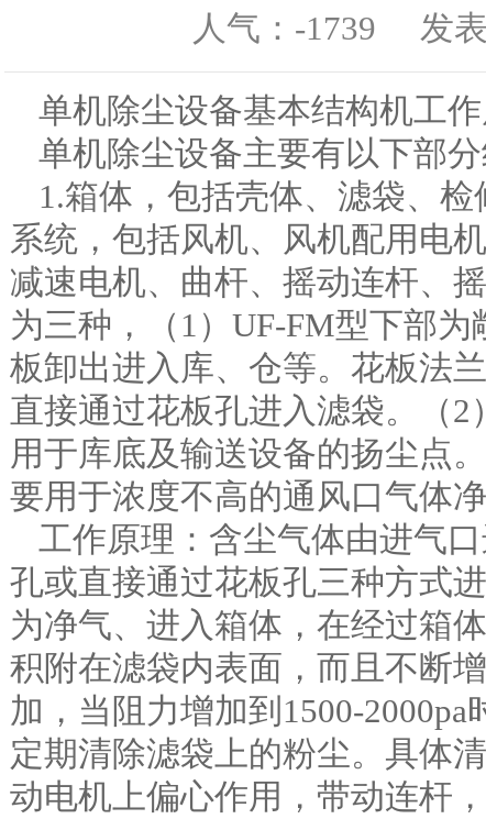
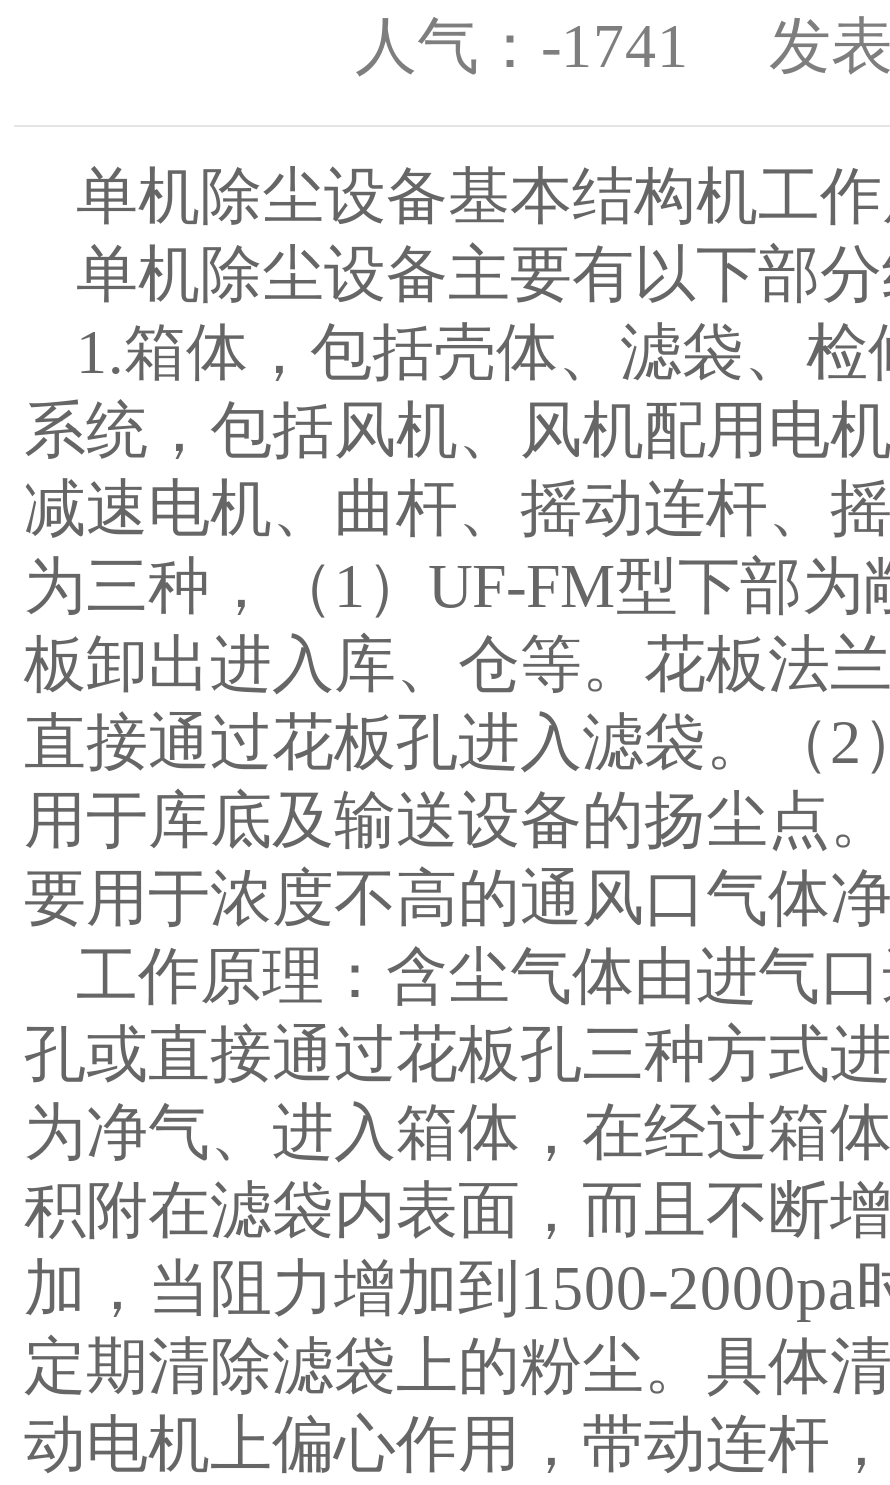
[192,9,375,47] 人气：-1739 -> [355,11,689,81] 人气：-1741

